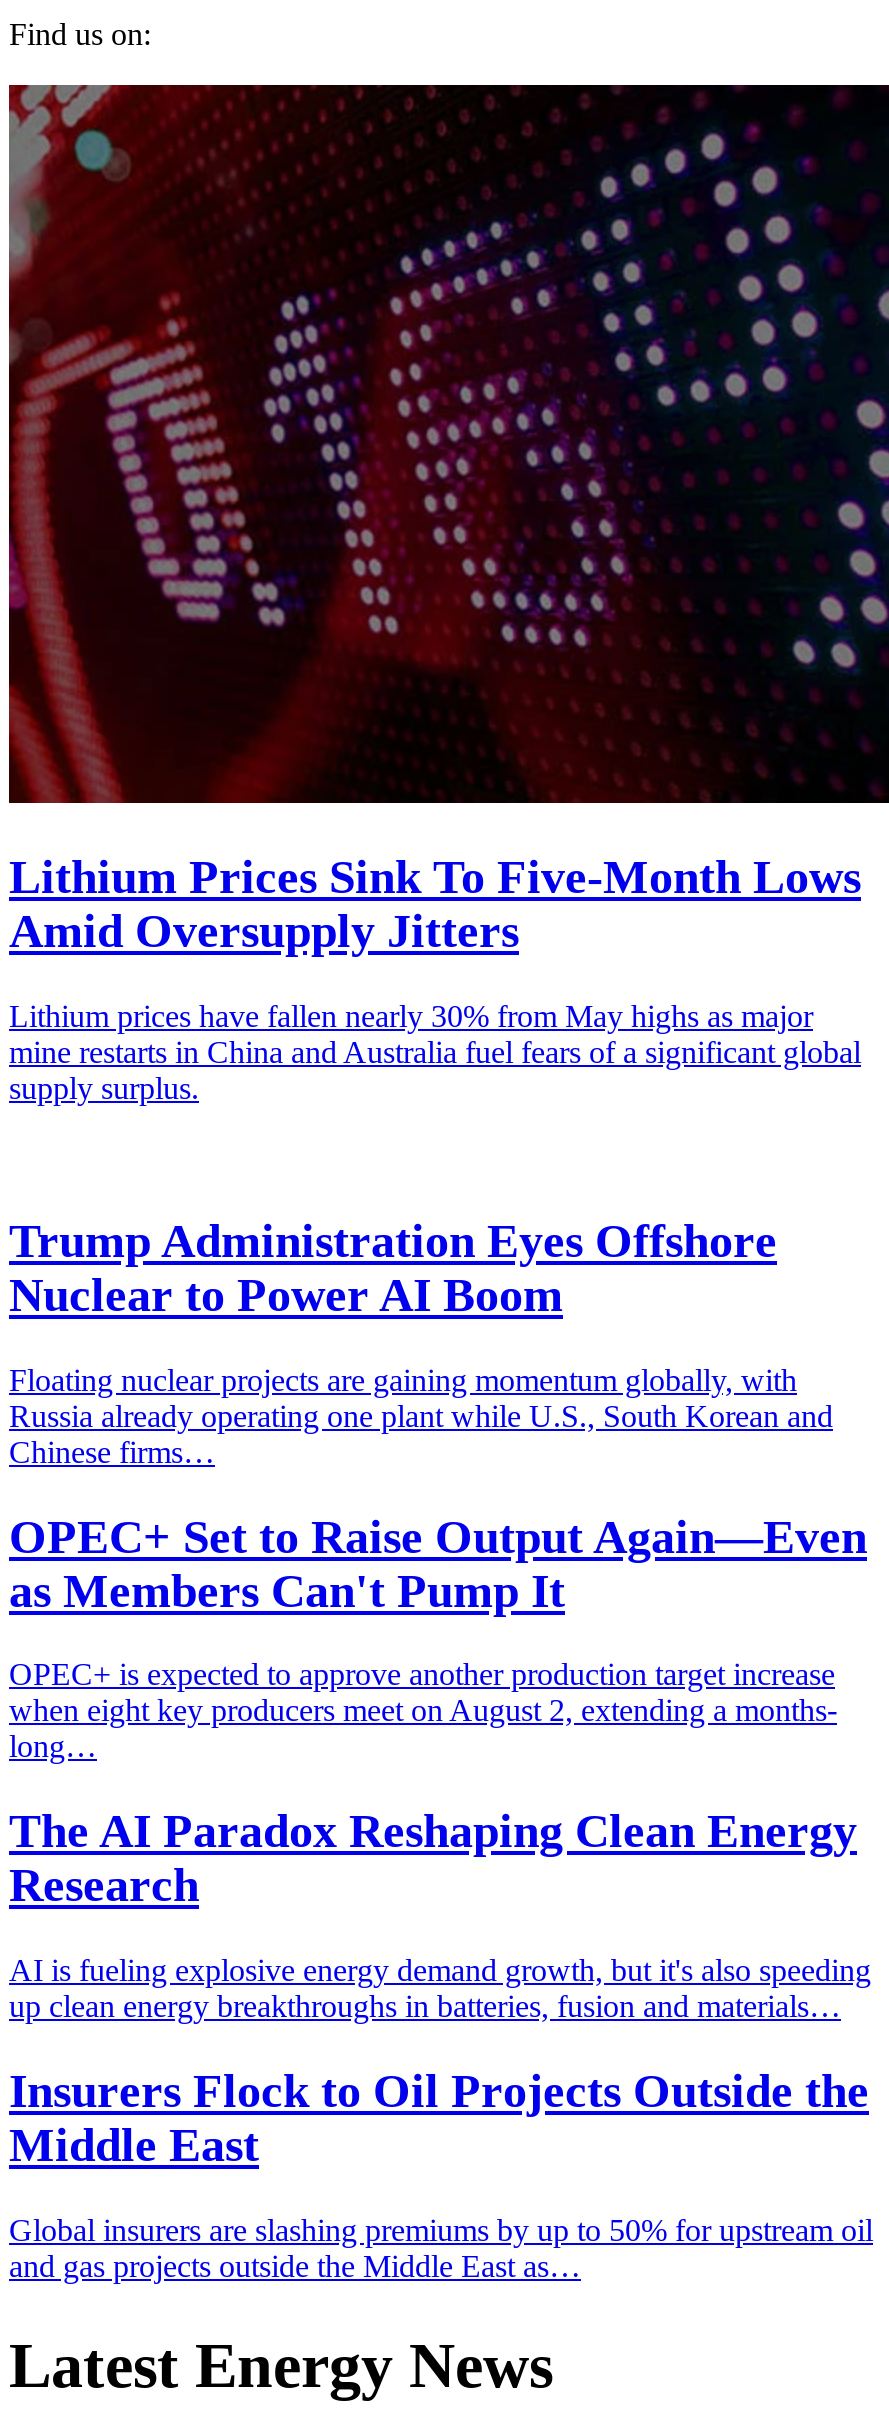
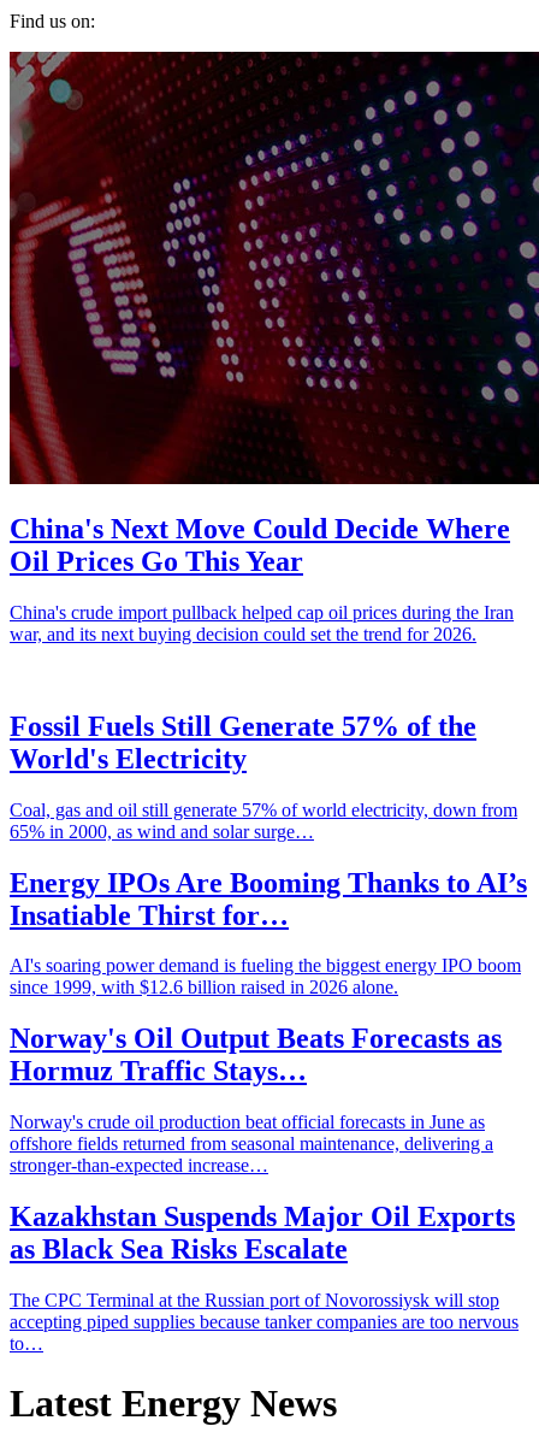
[9,851,861,957] Lithium Prices Sink To Five-Month Lows | Amid Oversupply Jitters -> [10,513,510,577] China's Next Move Could Decide Where | Oil Prices Go This Year
[9,999,861,1105] Lithium prices have fallen nearly 30% from May highs as major | mine restarts in China and Australia fuel fears of a significant global | supply surplus. -> [10,602,514,644] China's crude import pullback helped cap oil prices during the Iran | war, and its next buying decision could set the trend for 2026.
[9,1215,777,1321] Trump Administration Eyes Offshore | Nuclear to Power AI Boom -> [10,710,476,774] Fossil Fuels Still Generate 57% of the | World's Electricity
[9,1362,833,1468] Floating nuclear projects are gaining momentum globally, with | Russia already operating one plant while U.S., South Korean and | Chinese firms… -> [10,799,517,841] Coal, gas and oil still generate 57% of world electricity, down from | 65% in 2000, as wind and solar surge…
[9,1510,867,1616] OPEC+ Set to Raise Output Again—Even | as Members Can't Pump It -> [10,867,527,930] Energy IPOs Are Booming Thanks to AI’s | Insatiable Thirst for…
[9,1658,837,1764] OPEC+ is expected to approve another production target increase | when eight key producers meet on August 2, extending a months- | long… -> [10,956,521,998] AI's soaring power demand is fueling the biggest energy IPO boom | since 1999, with $12.6 billion raised in 2026 alone.
[9,1806,857,1912] The AI Paradox Reshaping Clean Energy | Research -> [10,1023,502,1087] Norway's Oil Output Beats Forecasts as | Hormuz Traffic Stays…
[9,1954,871,2024] AI is fueling explosive energy demand growth, but it's also speeding | up clean energy breakthroughs in batteries, fusion and materials… -> [10,1112,493,1176] Norway's crude oil production beat official forecasts in June as | offshore fields returned from seasonal maintenance, delivering a | stronger-than-expected increase…
[9,2065,869,2171] Insurers Flock to Oil Projects Outside the | Middle East -> [10,1201,515,1265] Kazakhstan Suspends Major Oil Exports | as Black Sea Risks Escalate
[9,2213,873,2283] Global insurers are slashing premiums by up to 50% for upstream oil | and gas projects outside the Middle East as… -> [10,1290,519,1354] The CPC Terminal at the Russian port of Novorossiysk will stop | accepting piped supplies because tanker companies are too nervous | to…

